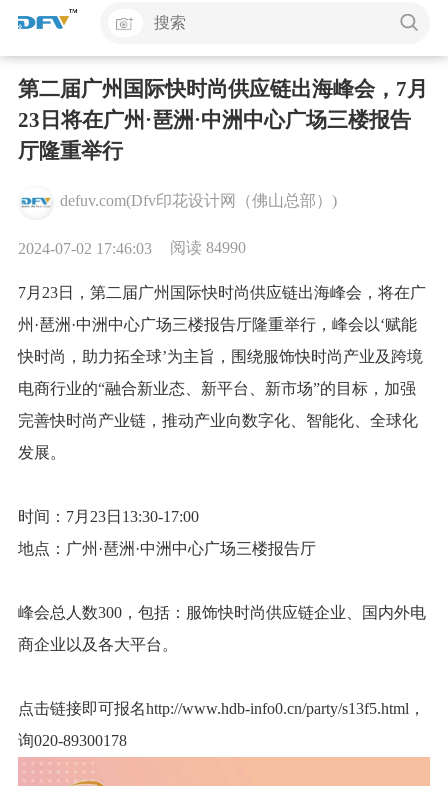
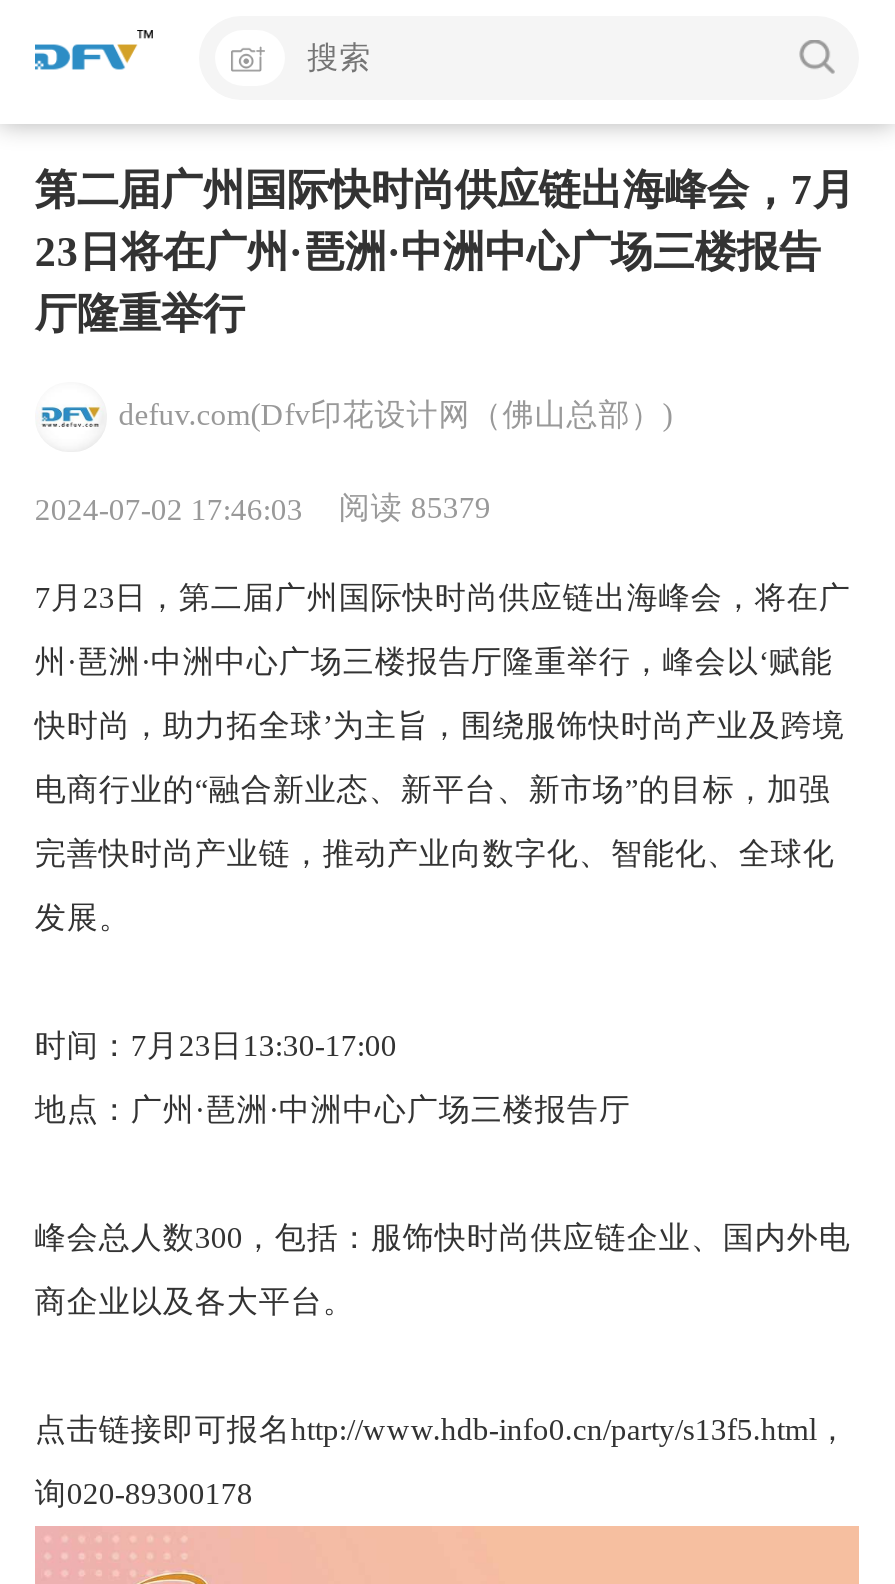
[18,239,246,257] 2024-07-02 17:46:03 阅读 84990 -> [35,490,491,526] 2024-07-02 17:46:03 阅读 85379

